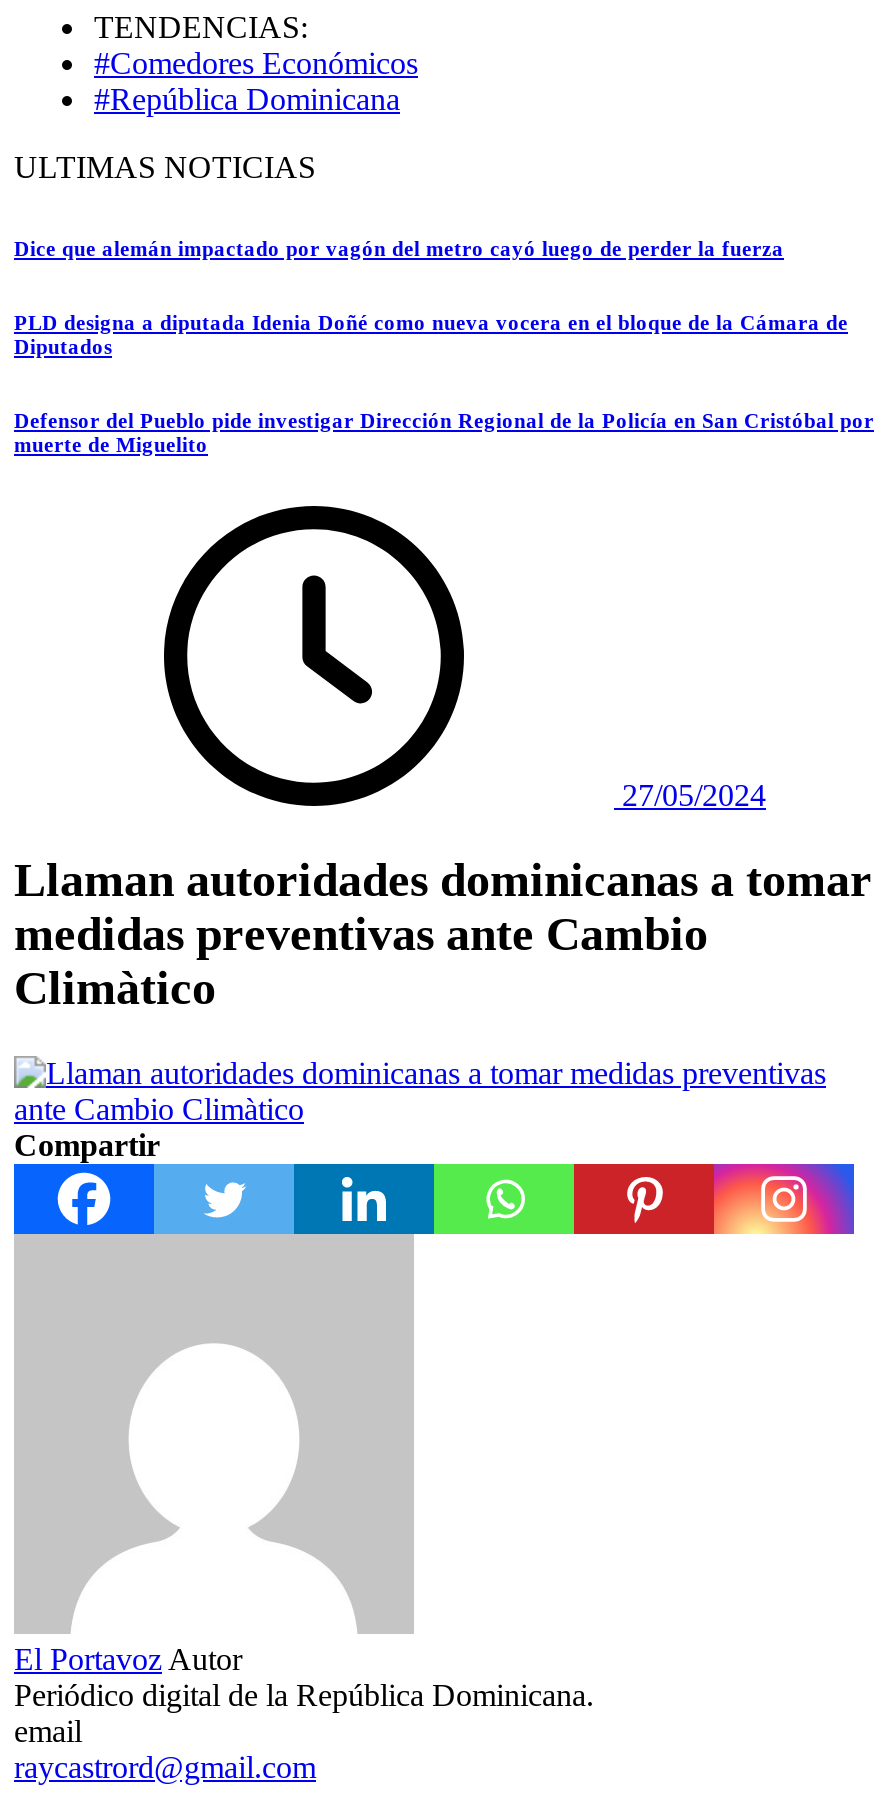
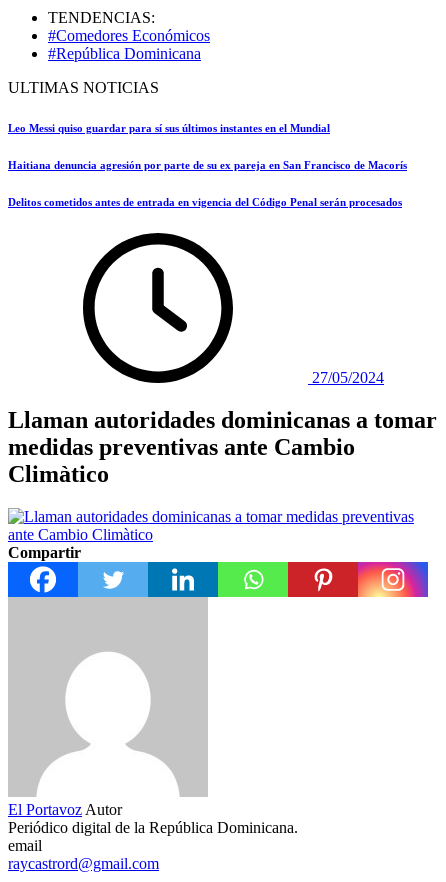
[14,236,784,260] Dice que alemán impactado por vagón del metro cayó luego de perder la fuerza -> [8,122,330,134] Leo Messi quiso guardar para sí sus últimos instantes en el Mundial
[14,310,848,358] PLD designa a diputada Idenia Doñé como nueva vocera en el bloque de la Cámara de | Diputados -> [8,159,407,171] Haitiana denuncia agresión por parte de su ex pareja en San Francisco de Macorís
[14,407,874,455] Defensor del Pueblo pide investigar Dirección Regional de la Policía en San Cristóbal por | muerte de Miguelito -> [8,196,402,208] Delitos cometidos antes de entrada en vigencia del Código Penal serán procesados

